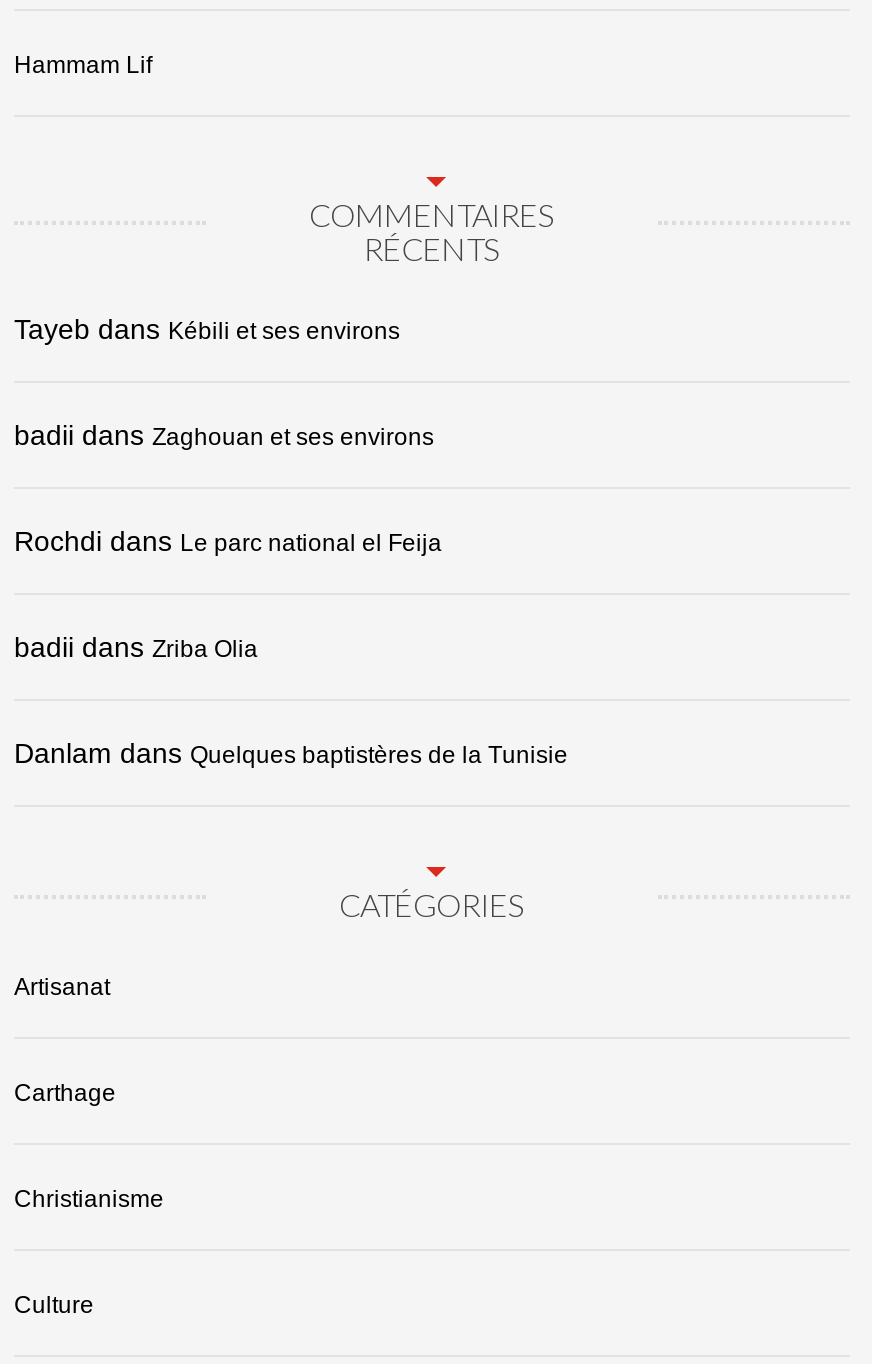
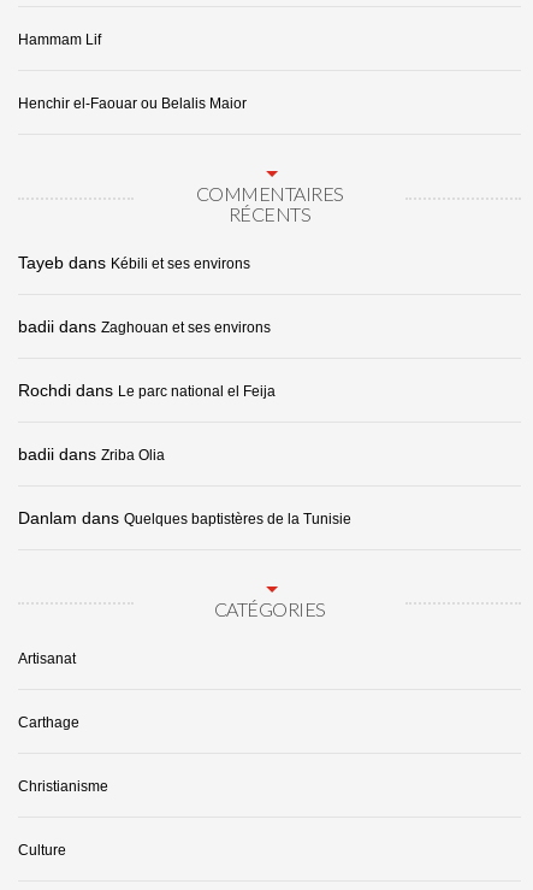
none -> [18,95,247,111] Henchir el-Faouar ou Belalis Maior

